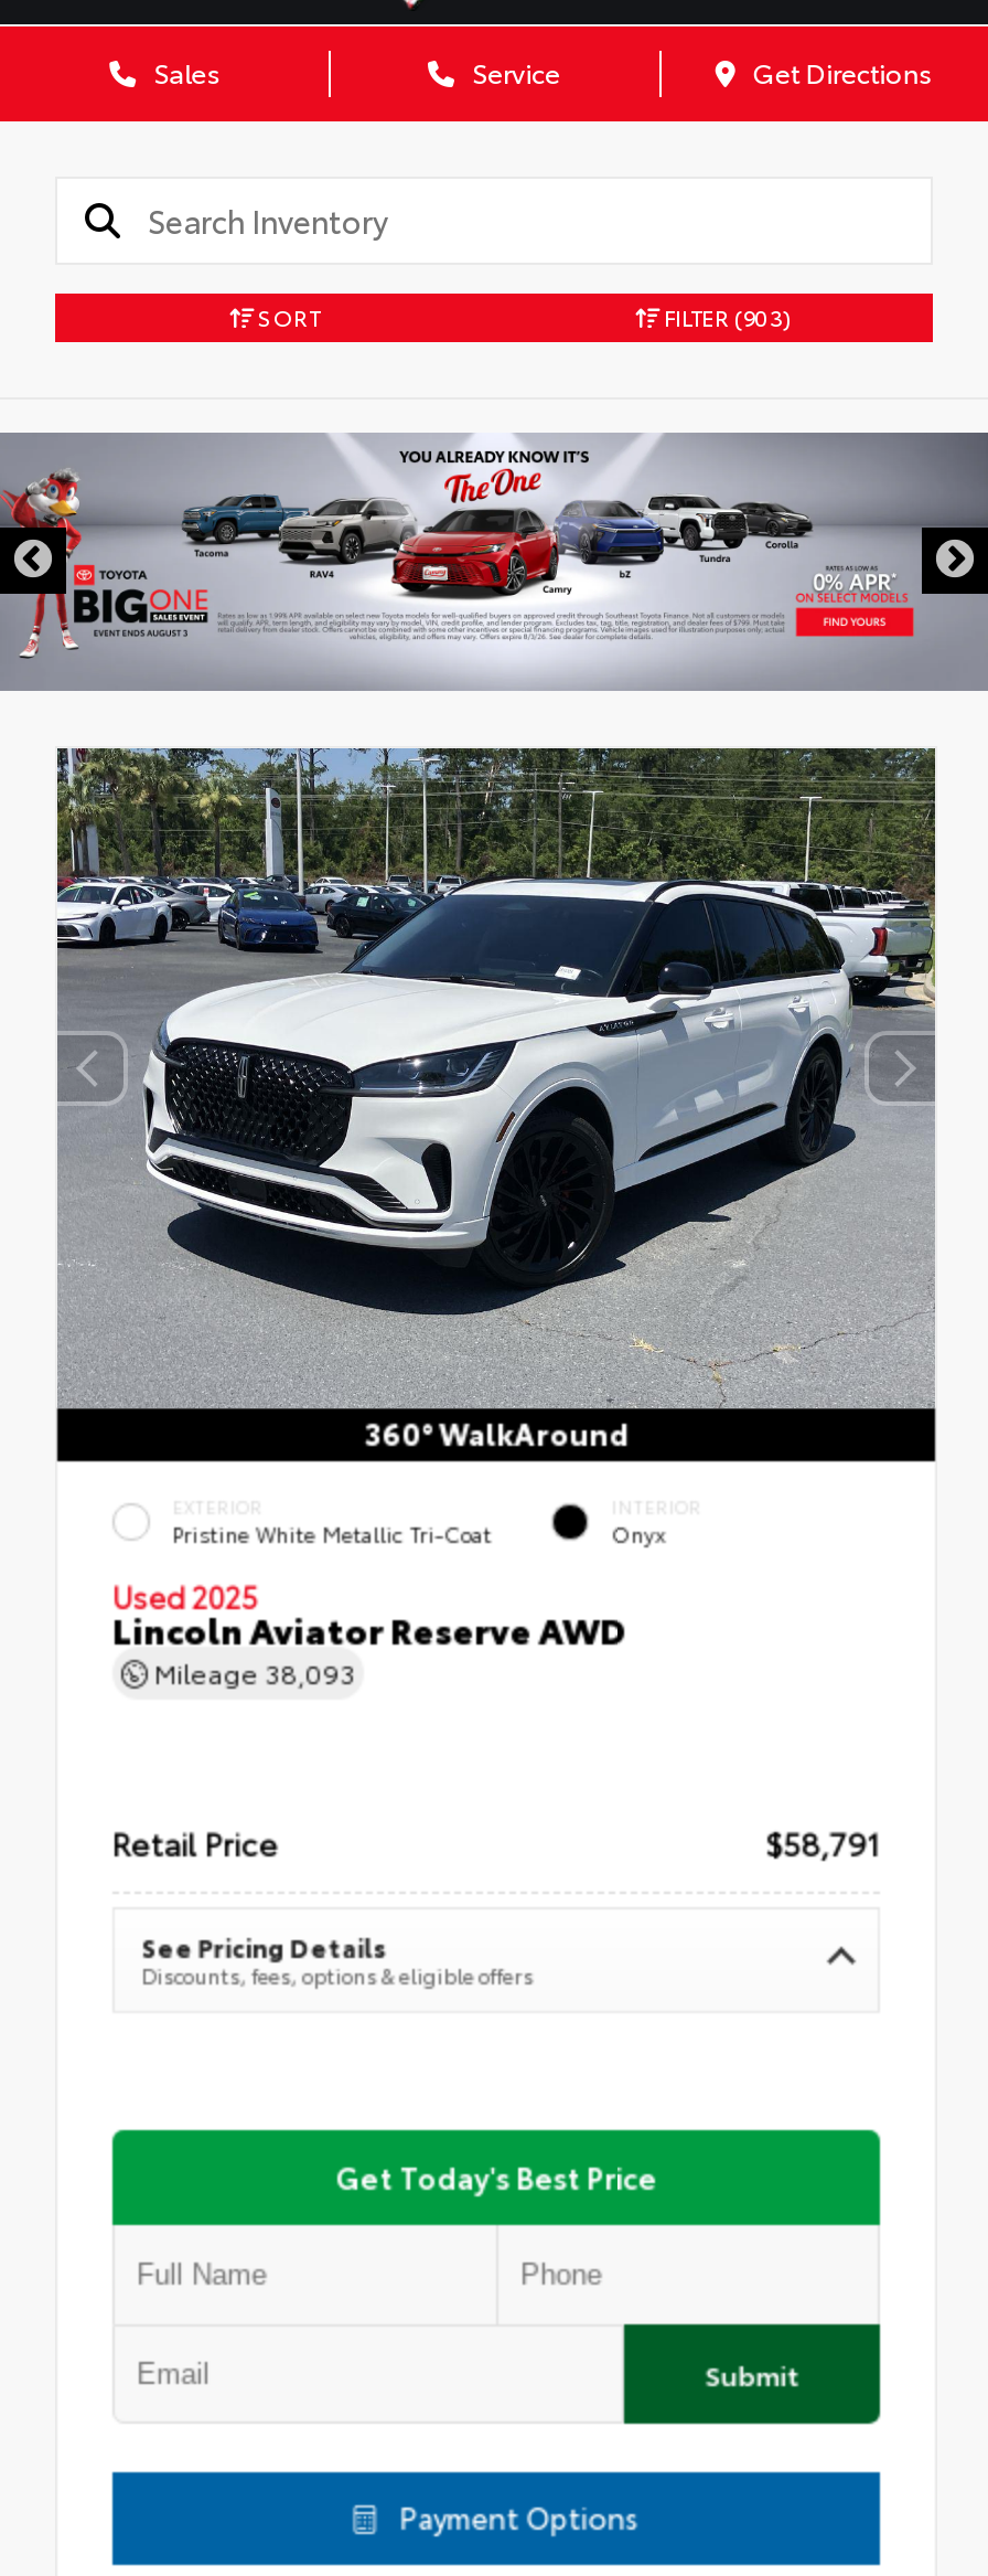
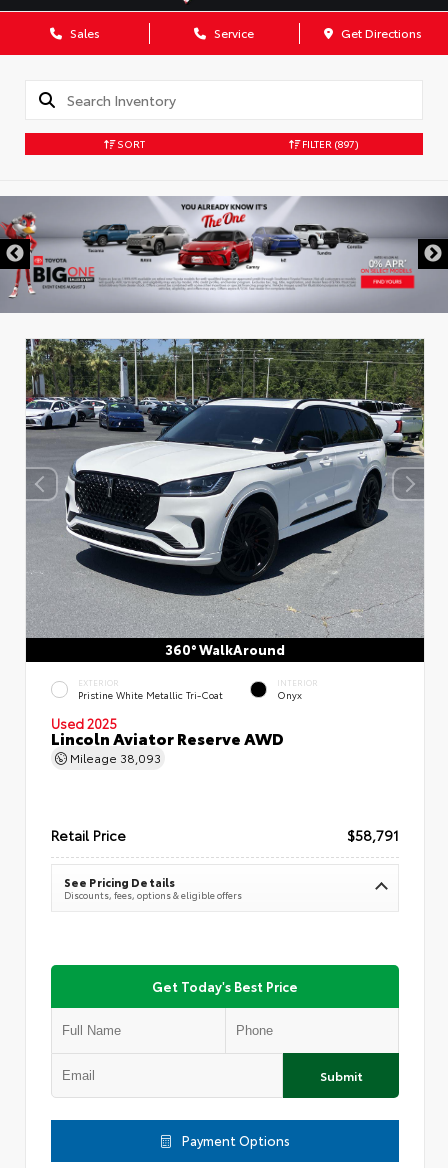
[659,300,792,333] FILTER (903) -> [299,136,358,151] FILTER (897)

